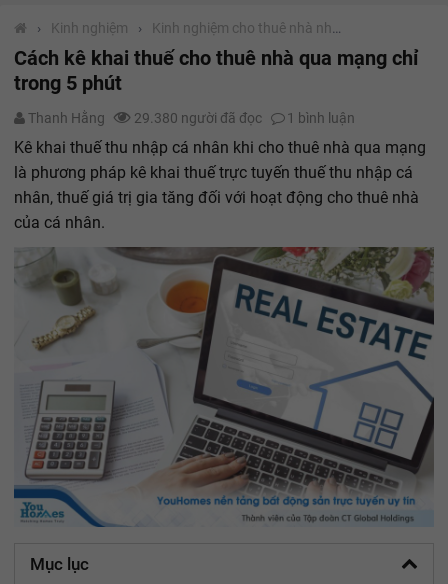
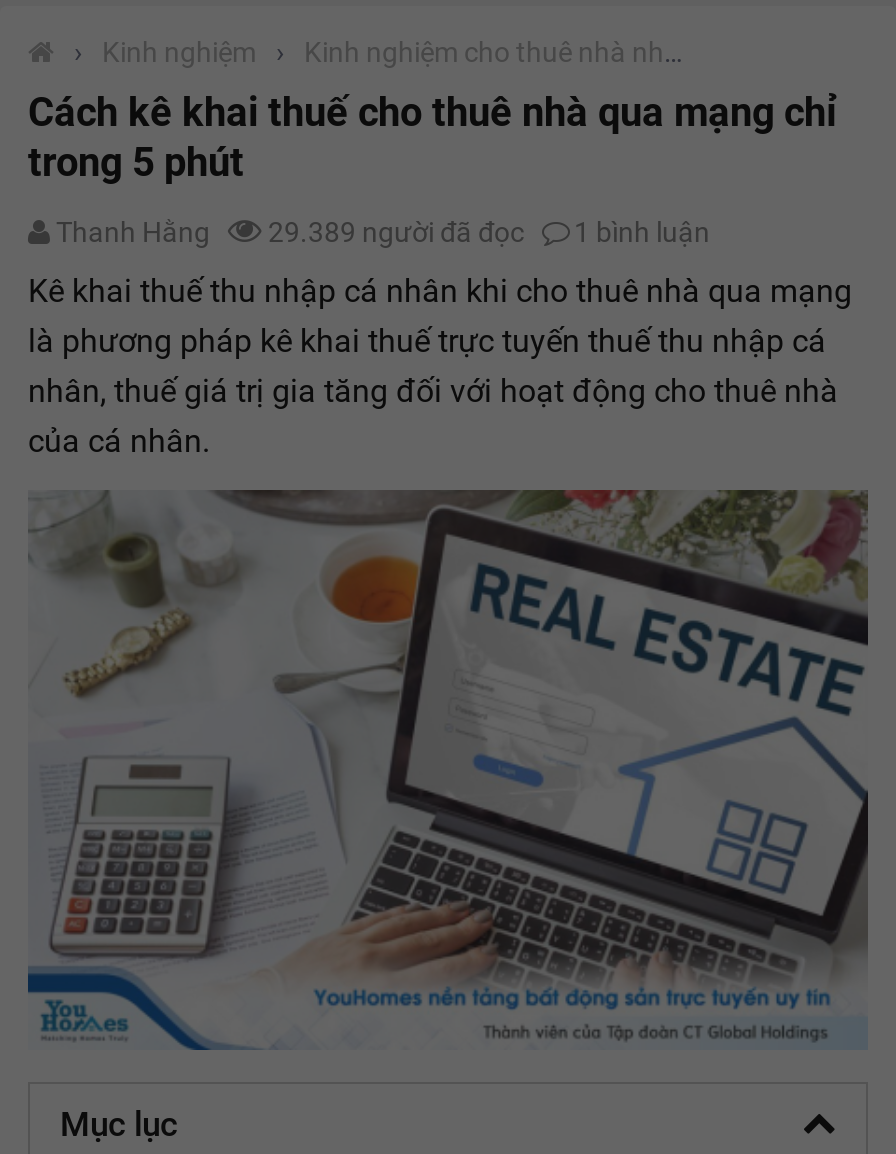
[25,110,355,126] Thanh Hằng 29.380 người đã đọc 1 bình luận -> [50,216,710,248] Thanh Hằng 29.389 người đã đọc 1 bình luận

